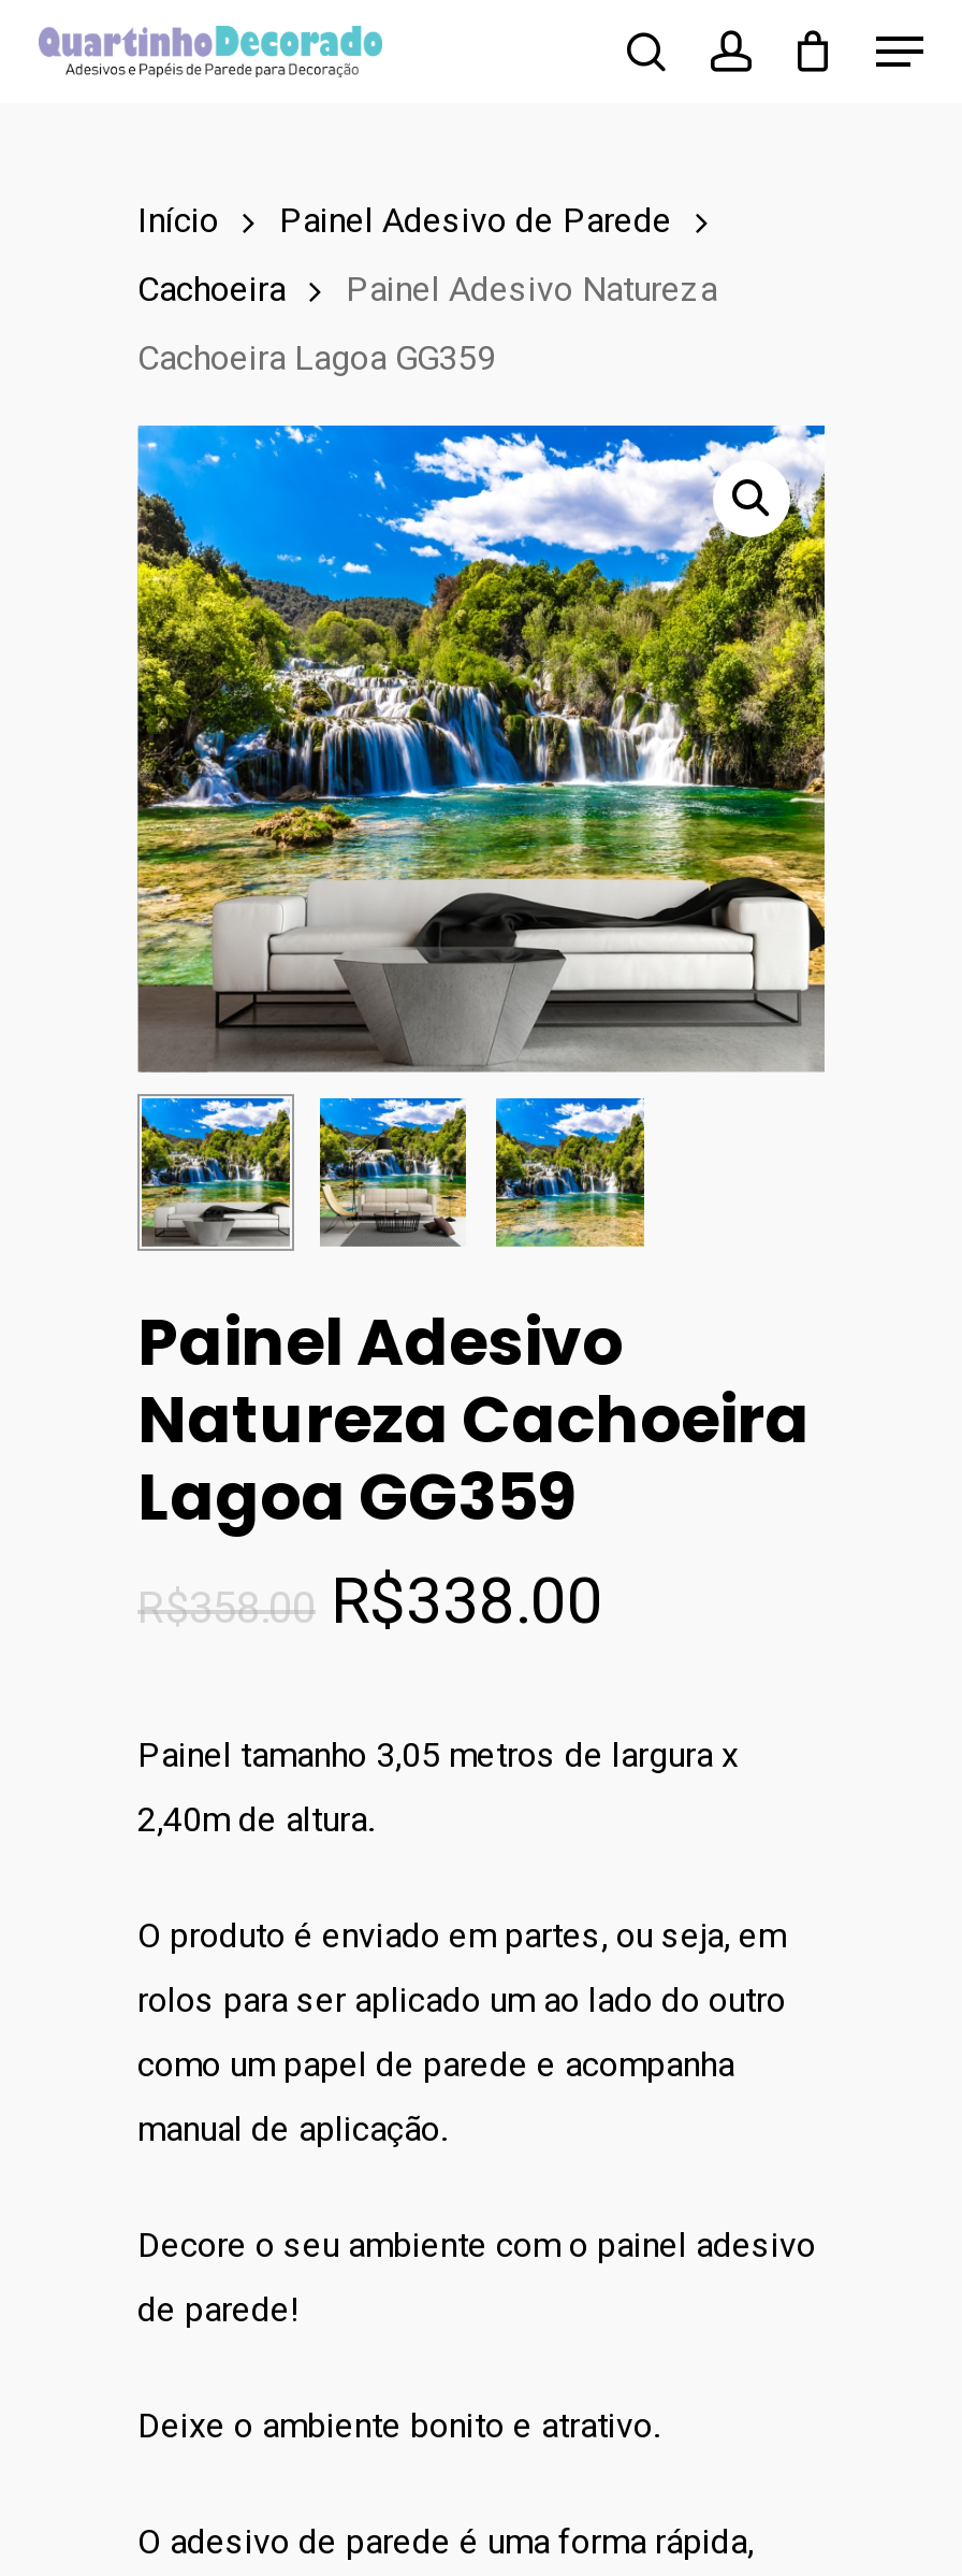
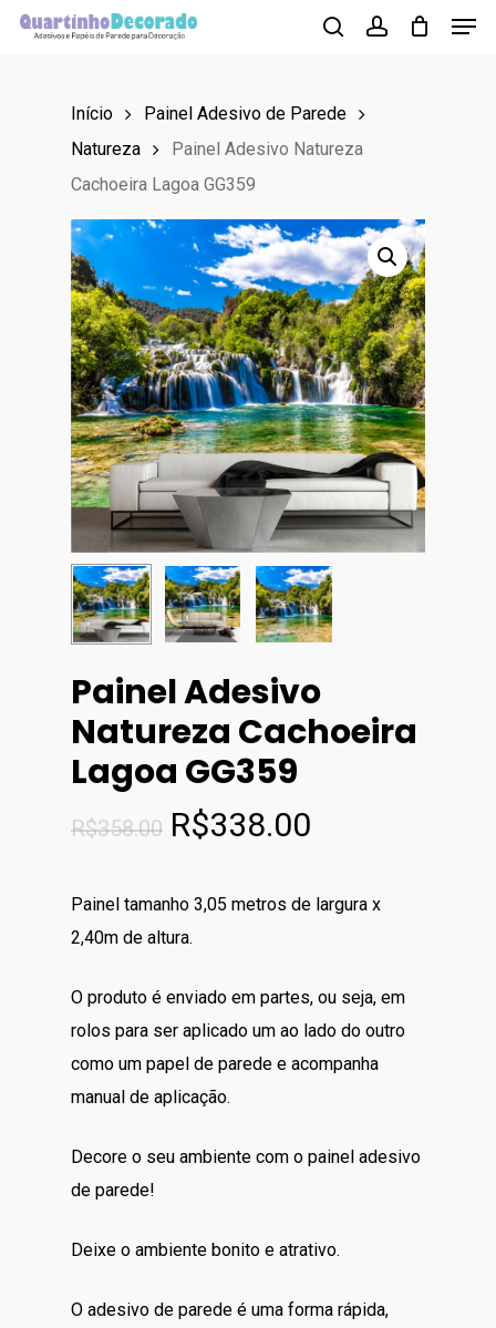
[137,269,286,310] Cachoeira -> [71,139,141,160] Natureza

